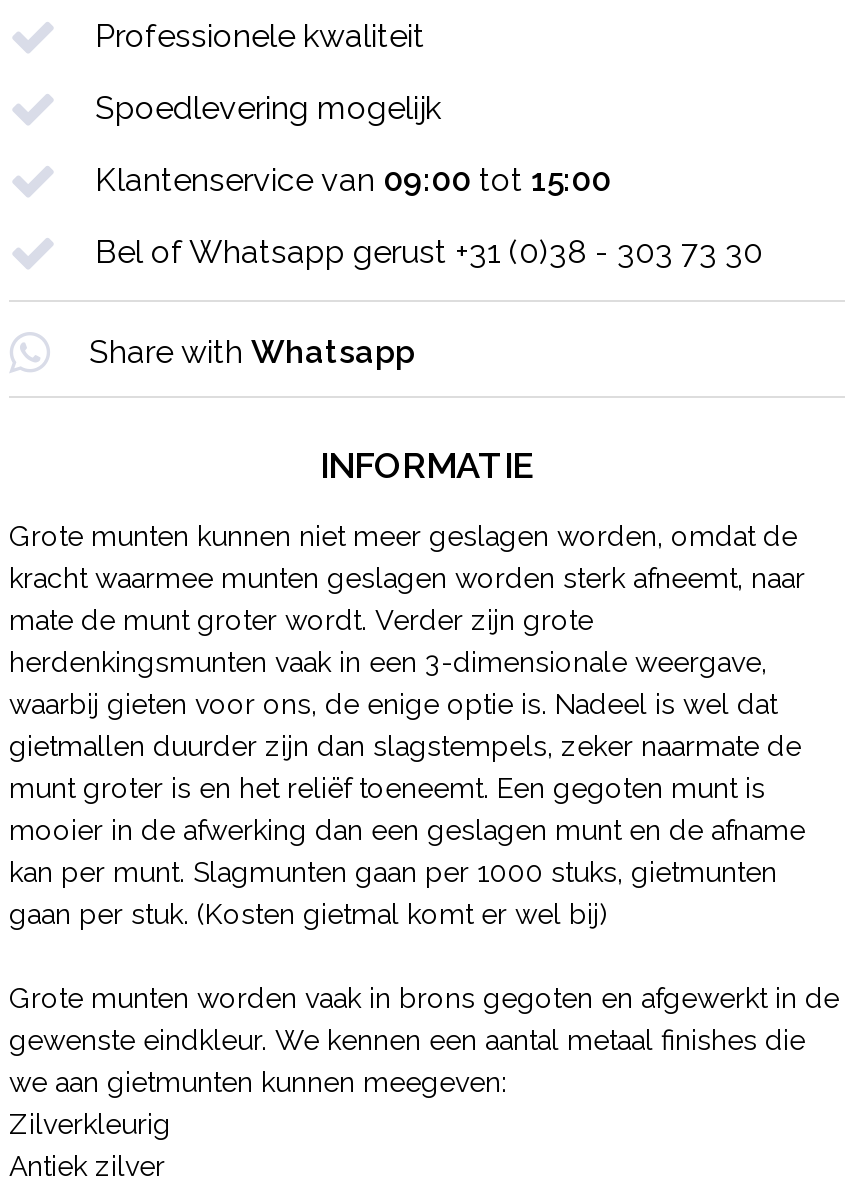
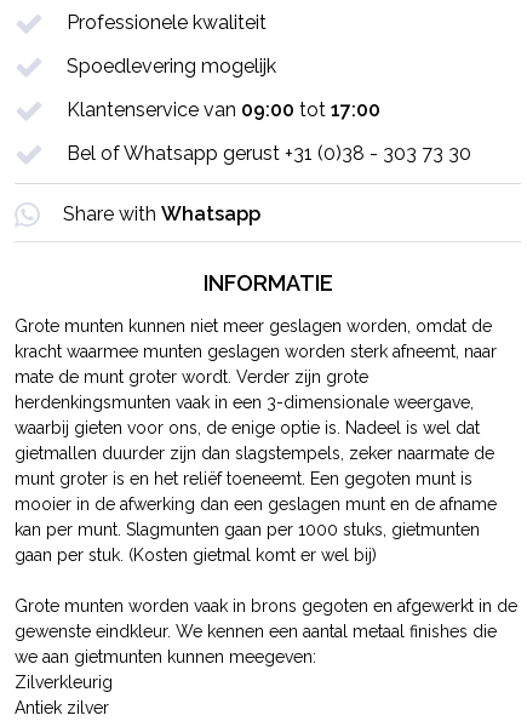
[95,160,611,198] Klantenservice van 09:00 tot 15:00 -> [67,98,380,121] Klantenservice van 09:00 tot 17:00

